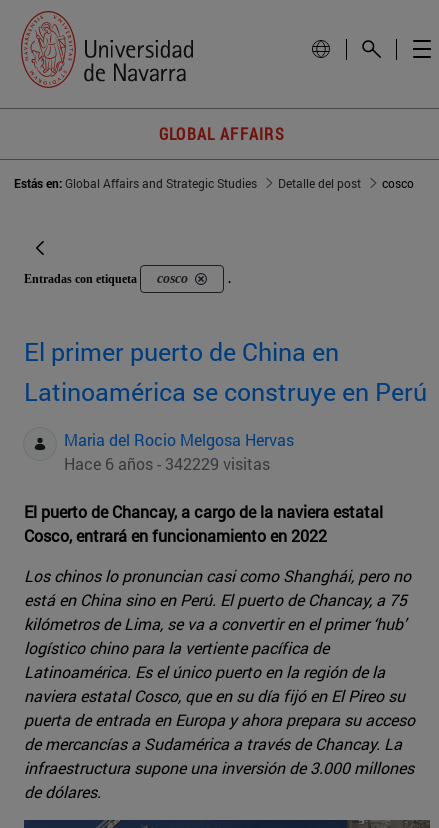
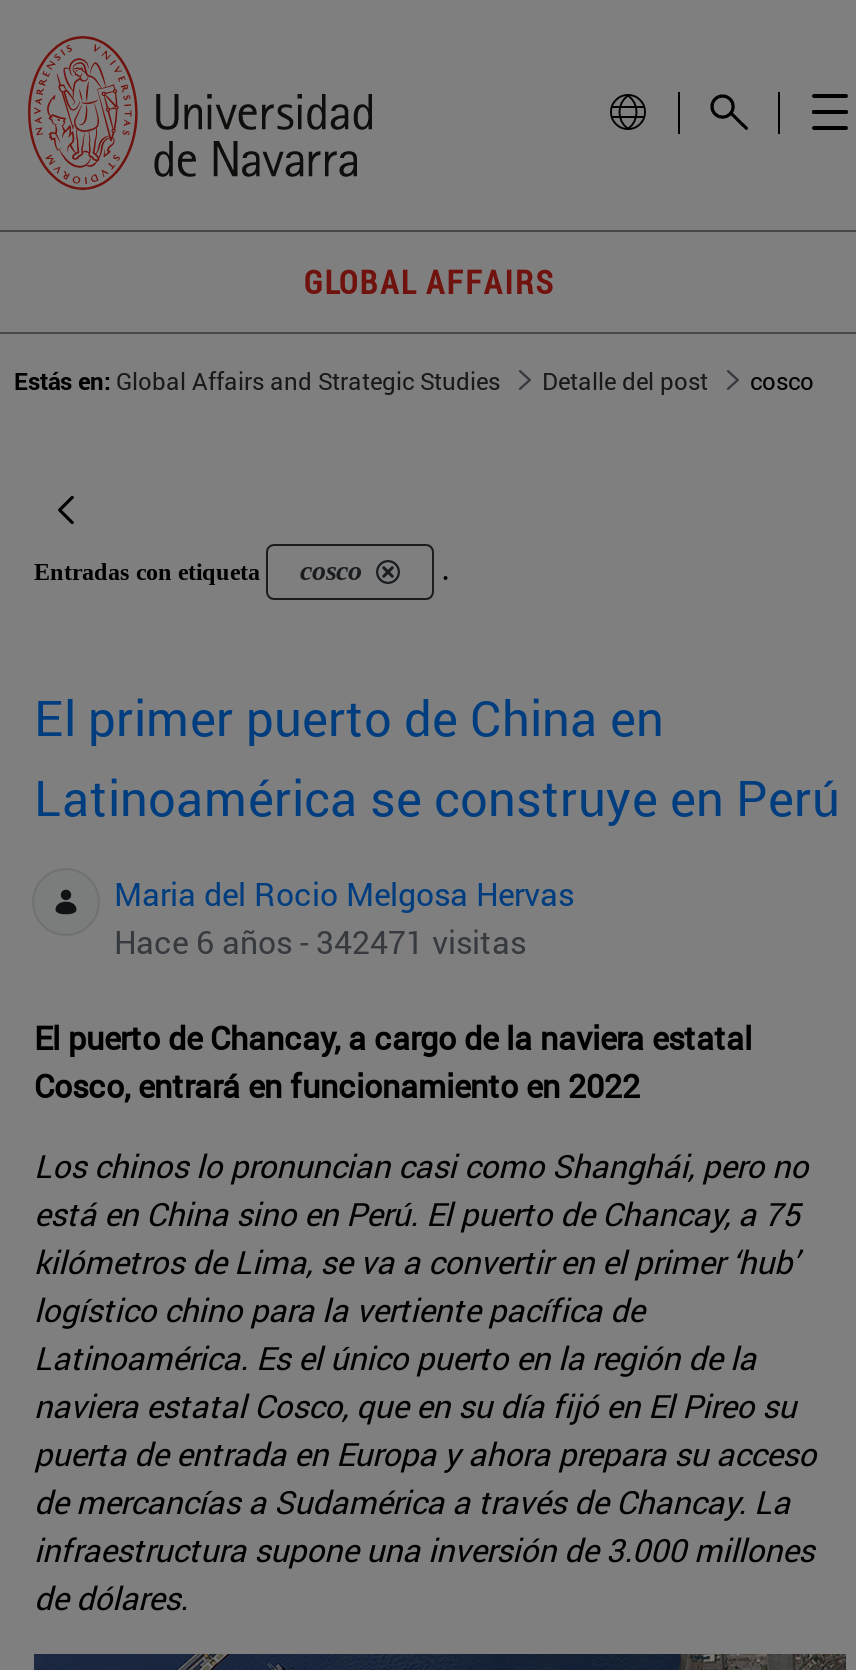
[64,453,270,474] Hace 6 años - 342229 visitas -> [114,921,526,963] Hace 6 años - 342471 visitas

